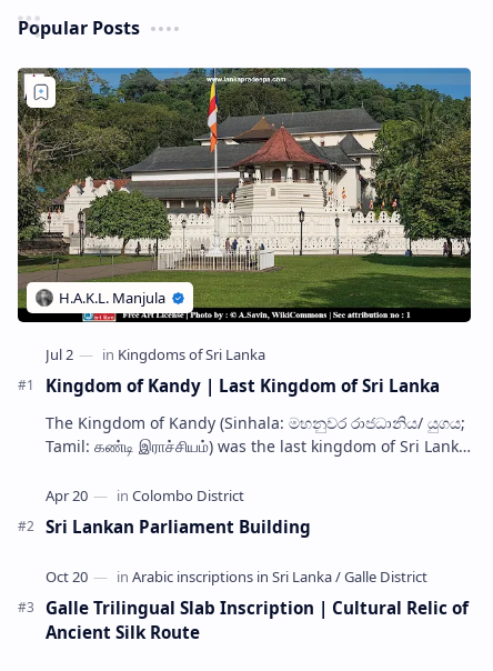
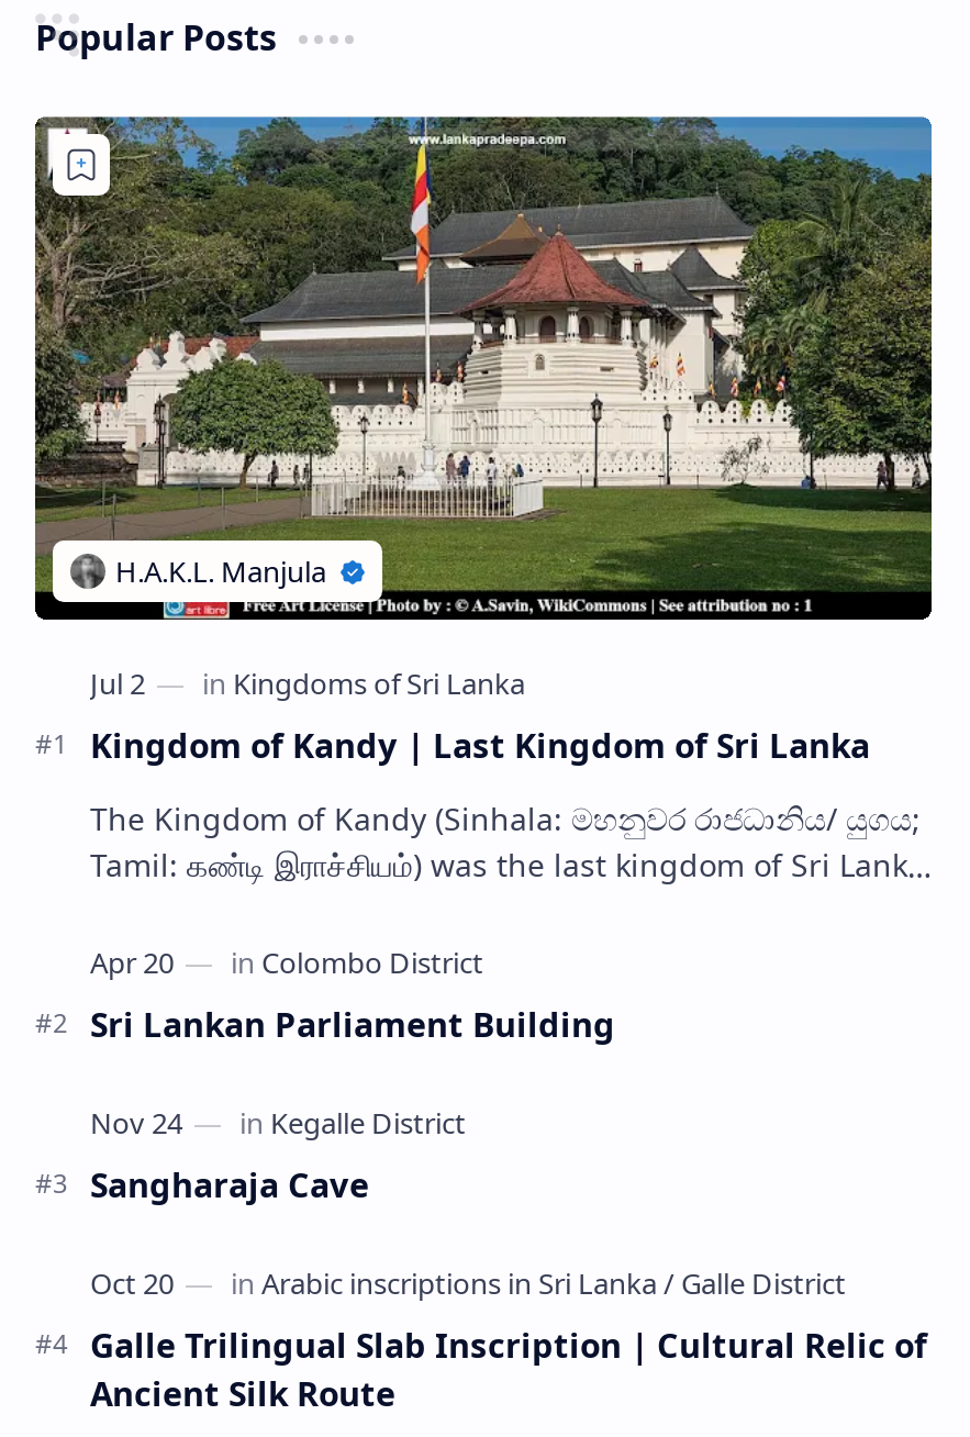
none -> [90,1163,369,1207] Sangharaja Cave

